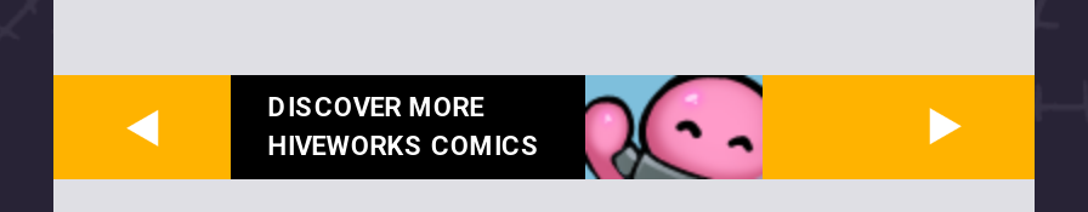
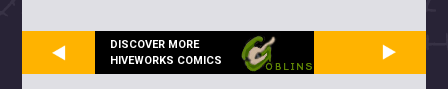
[583,73,765,182] [image] -> [241,30,315,75] [image]

